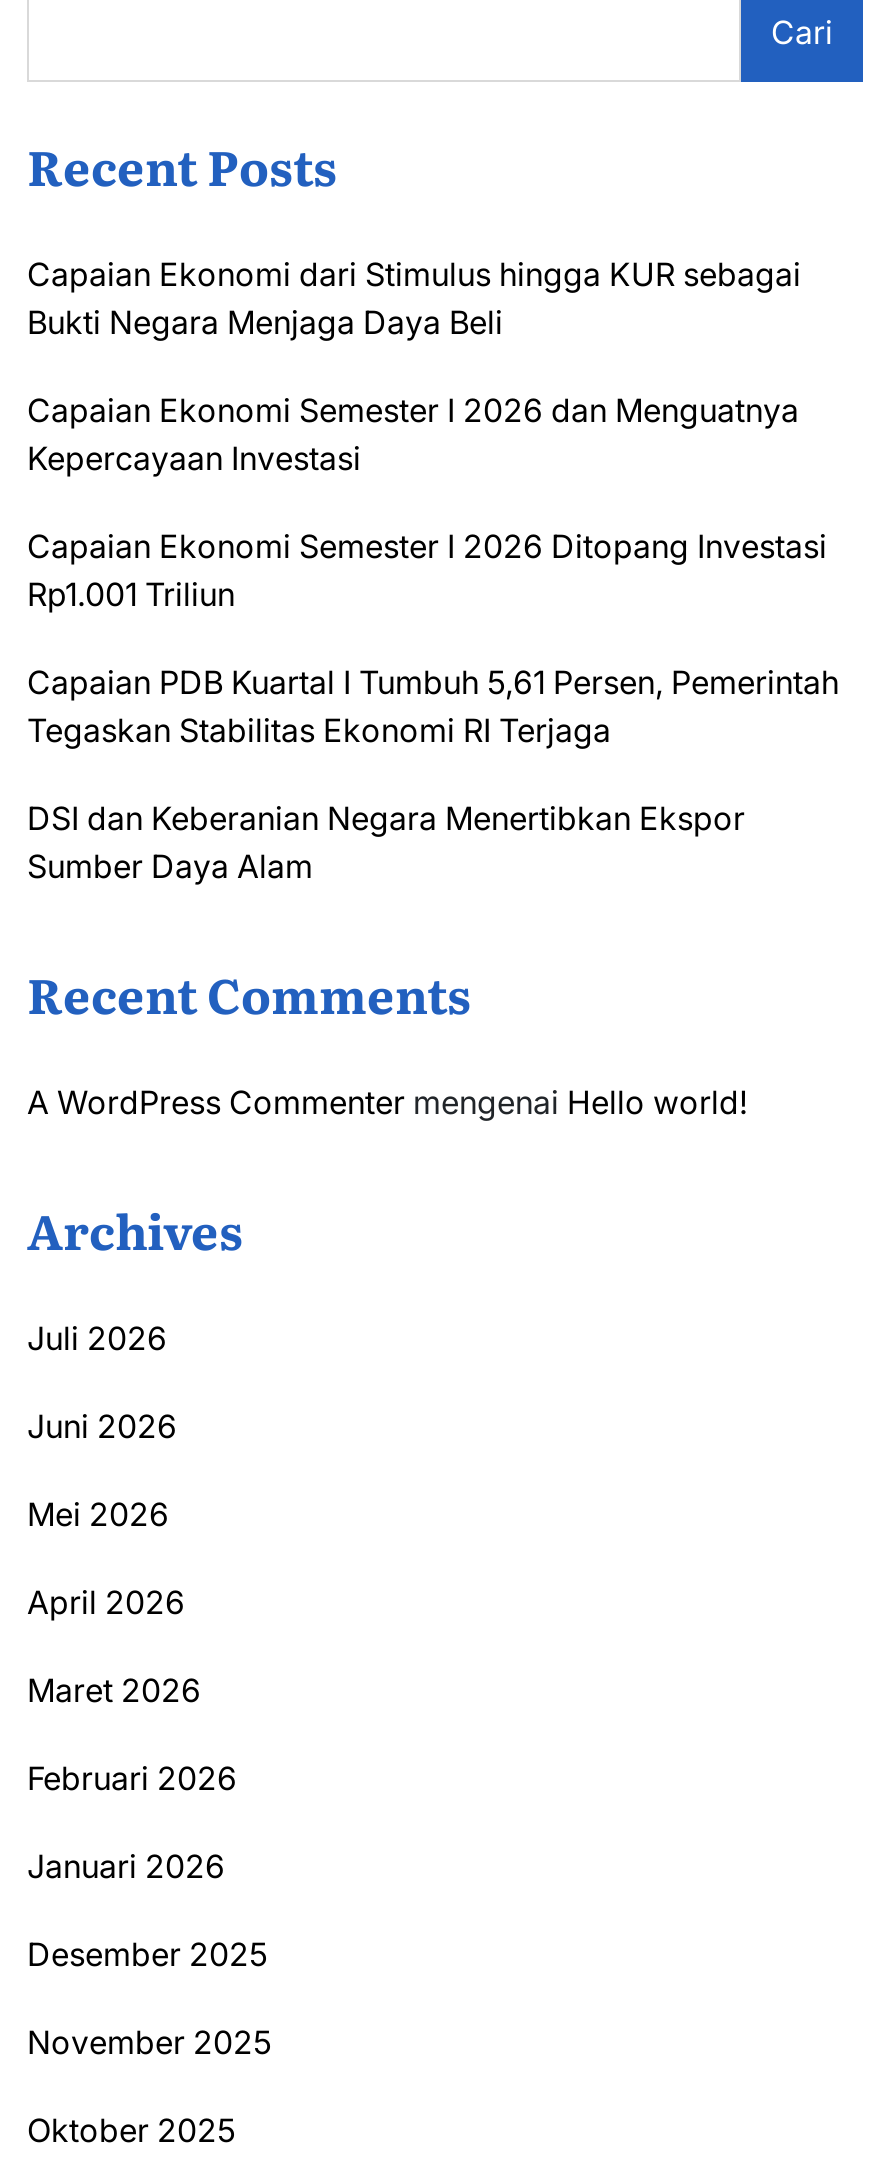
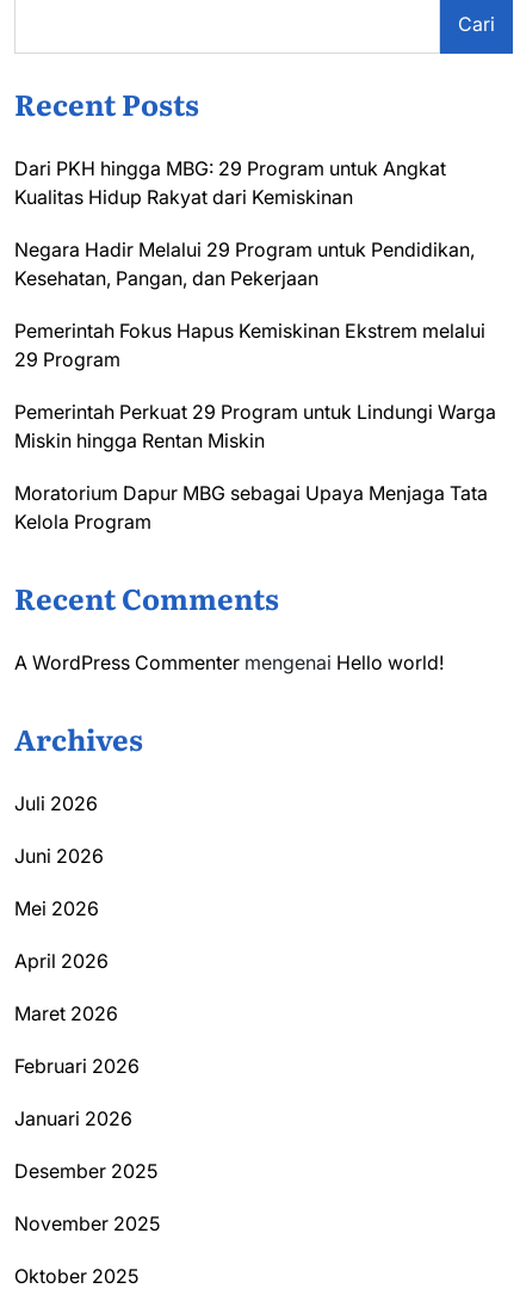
[27,255,801,343] Capaian Ekonomi dari Stimulus hingga KUR sebagai | Bukti Negara Menjaga Daya Beli -> [14,157,446,209] Dari PKH hingga MBG: 29 Program untuk Angkat | Kualitas Hidup Rakyat dari Kemiskinan
[27,391,799,479] Capaian Ekonomi Semester I 2026 dan Menguatnya | Kepercayaan Investasi -> [14,238,475,291] Negara Hadir Melalui 29 Program untuk Pendidikan, | Kesehatan, Pangan, dan Pekerjaan
[27,527,827,615] Capaian Ekonomi Semester I 2026 Ditopang Investasi | Rp1.001 Triliun -> [14,319,485,372] Pemerintah Fokus Hapus Kemiskinan Ekstrem melalui | 29 Program
[27,663,839,751] Capaian PDB Kuartal I Tumbuh 5,61 Persen, Pemerintah | Tegaskan Stabilitas Ekonomi RI Terjaga -> [14,400,496,453] Pemerintah Perkuat 29 Program untuk Lindungi Warga | Miskin hingga Rentan Miskin
[27,799,745,887] DSI dan Keberanian Negara Menertibkan Ekspor | Sumber Daya Alam -> [14,481,488,534] Moratorium Dapur MBG sebagai Upaya Menjaga Tata | Kelola Program

